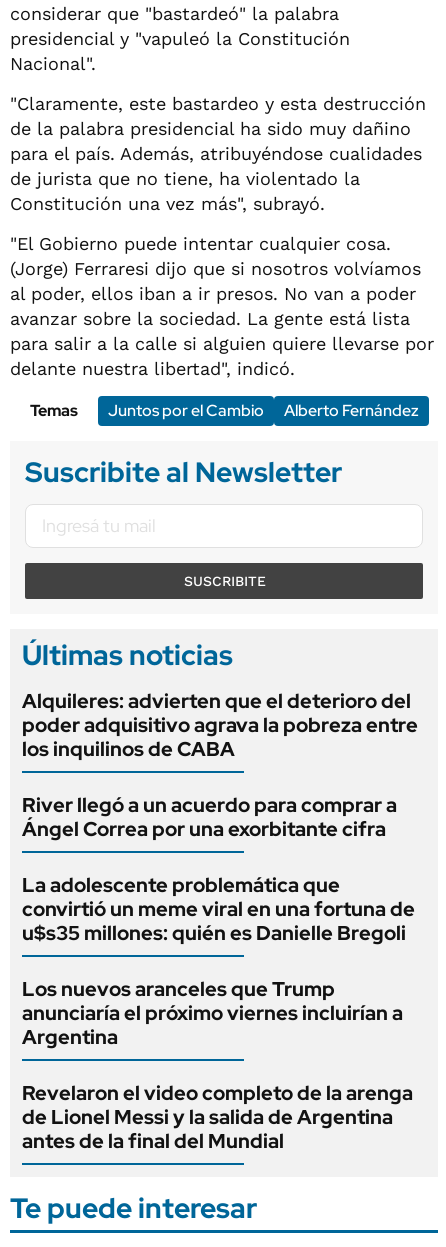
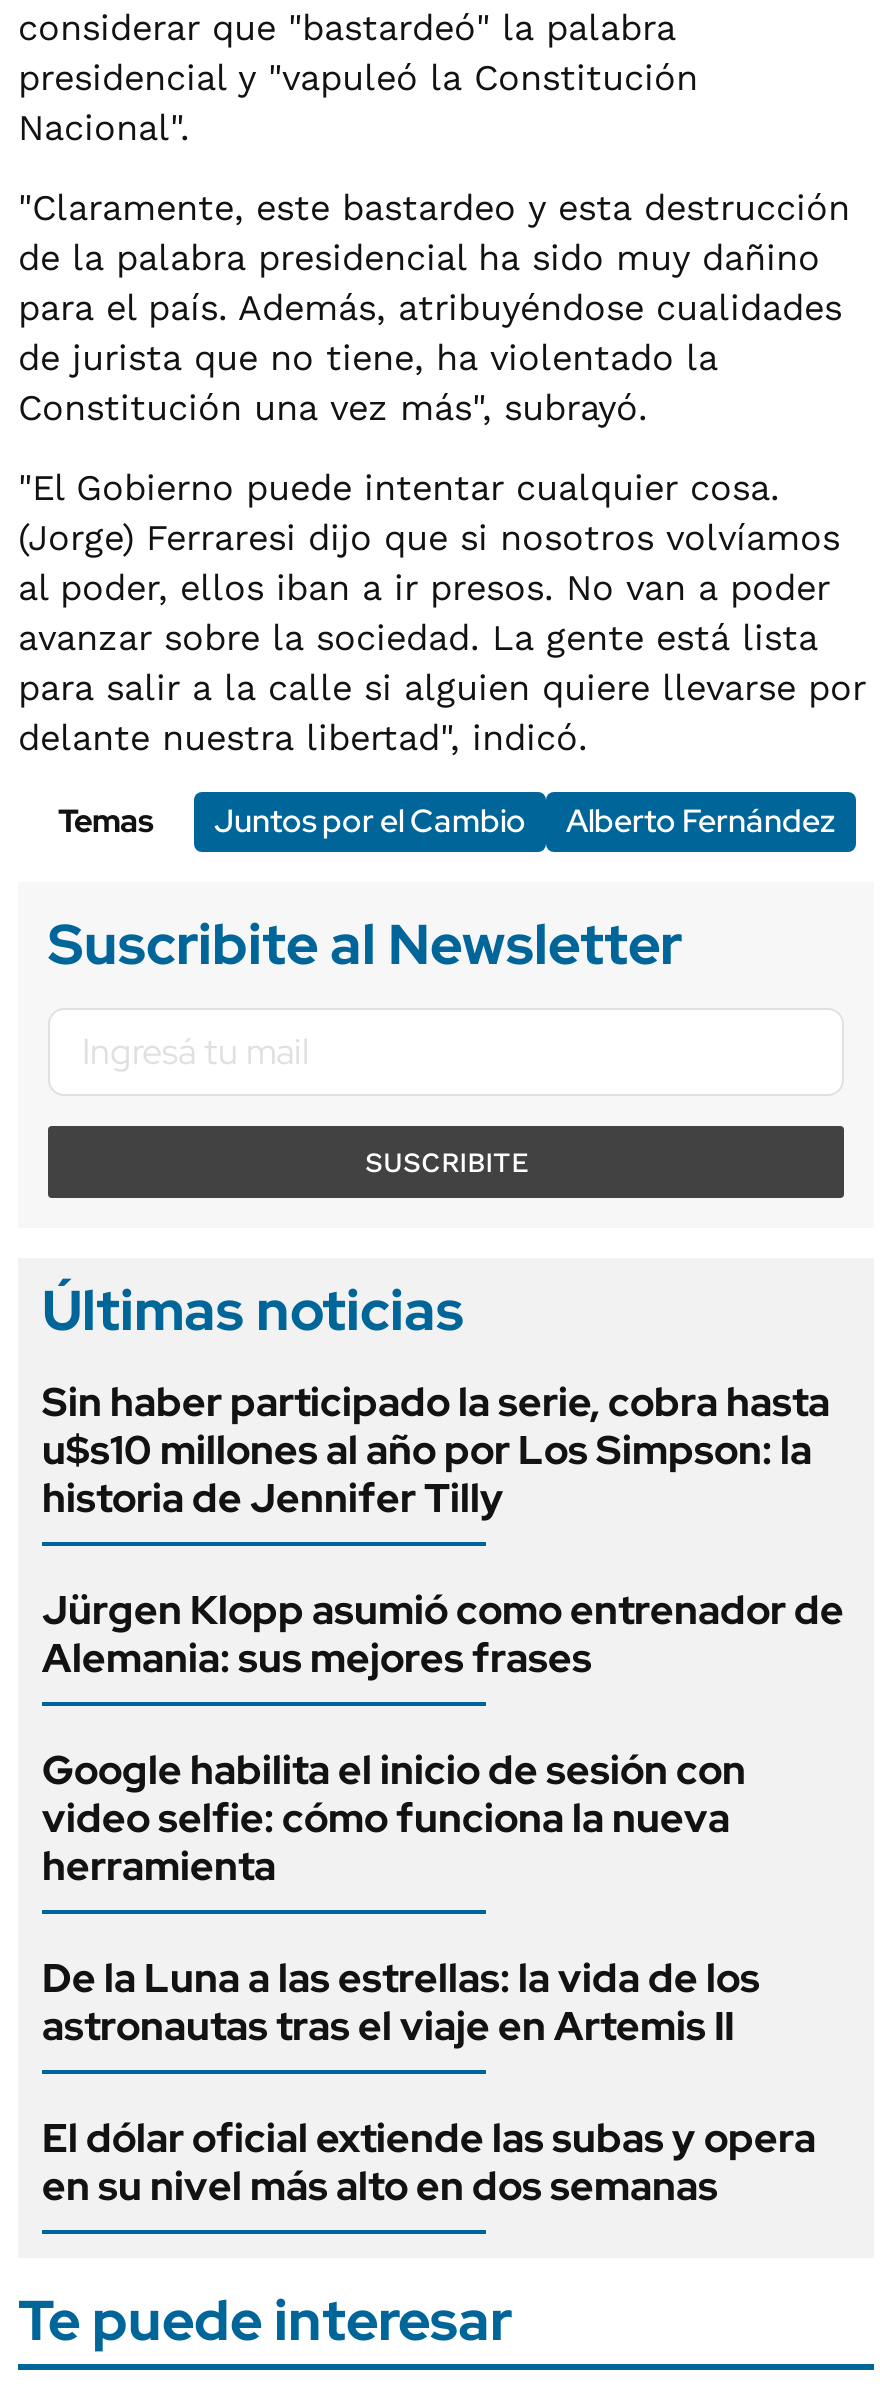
[22,688,418,762] Alquileres: advierten que el deterioro del | poder adquisitivo agrava la pobreza entre | los inquilinos de CABA -> [42,1375,830,1523] Sin haber participado la serie, cobra hasta | u$s10 millones al año por Los Simpson: la | historia de Jennifer Tilly
[22,792,397,842] River llegó a un acuerdo para comprar a | Ángel Correa por una exorbitante cifra -> [42,1583,844,1683] Jürgen Klopp asumió como entrenador de | Alemania: sus mejores frases
[22,872,415,946] La adolescente problemática que | convirtió un meme viral en una fortuna de | u$s35 millones: quién es Danielle Bregoli -> [42,1743,746,1891] Google habilita el inicio de sesión con | video selfie: cómo funciona la nueva | herramienta
[22,976,403,1050] Los nuevos aranceles que Trump | anunciaría el próximo viernes incluirían a | Argentina -> [42,1951,760,2051] De la Luna a las estrellas: la vida de los | astronautas tras el viaje en Artemis II
[22,1080,413,1154] Revelaron el video completo de la arenga | de Lionel Messi y la salida de Argentina | antes de la final del Mundial -> [42,2111,816,2211] El dólar oficial extiende las subas y opera | en su nivel más alto en dos semanas

